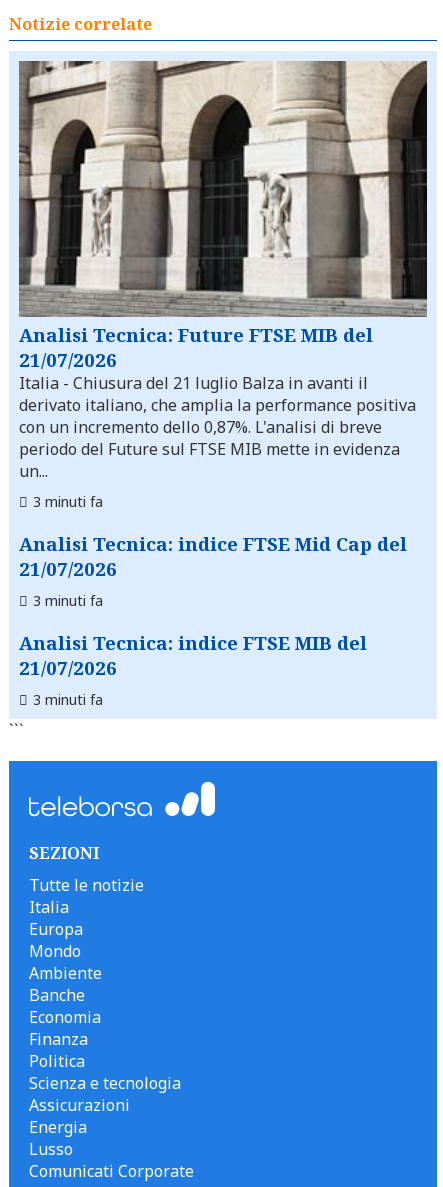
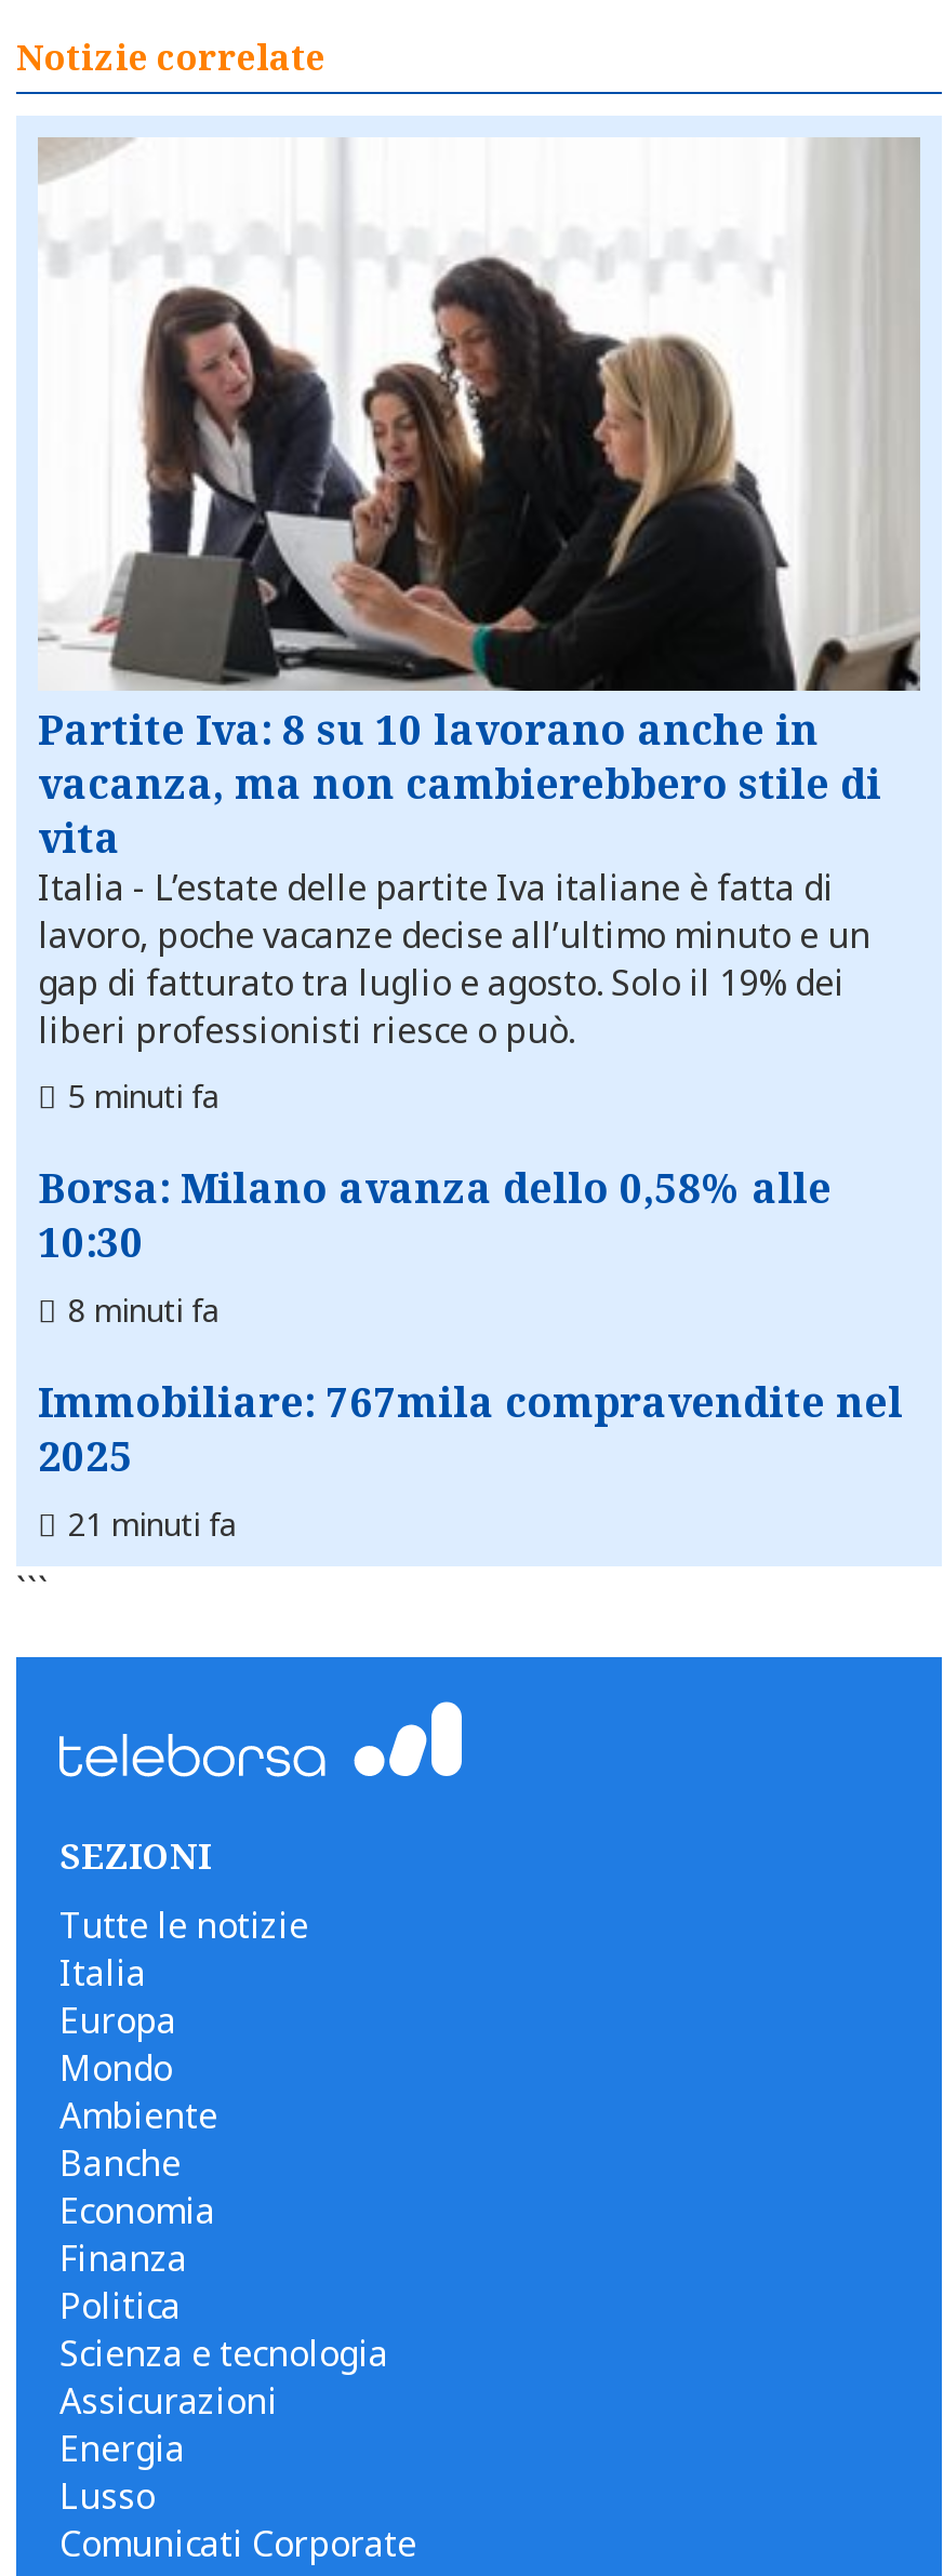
[18,60,428,482] [image] | Analisi Tecnica: Future FTSE MIB del | 21/07/2026 | Italia - Chiusura del 21 luglio Balza in avanti il | derivato italiano, che amplia la performance positiva | con un incremento dello 0,87%. L'analisi di breve | periodo del Future sul FTSE MIB mette in evidenza | un... -> [38,139,920,1053] [image] | Partite Iva: 8 su 10 lavorano anche in | vacanza, ma non cambierebbero stile di | vita | Italia - L’estate delle partite Iva italiane è fatta di | lavoro, poche vacanze decise all’ultimo minuto e un | gap di fatturato tra luglio e agosto. Solo il 19% dei | liberi professionisti riesce o può.
[33,492,103,511] 3 minuti fa -> [68,1075,220,1116] 5 minuti fa
[19,531,407,610] Analisi Tecnica: indice FTSE Mid Cap del | 21/07/2026 | 3 minuti fa -> [38,1159,832,1330] Borsa: Milano avanza dello 0,58% alle | 10:30 | 8 minuti fa
[19,630,367,709] Analisi Tecnica: indice FTSE MIB del | 21/07/2026 | 3 minuti fa -> [38,1373,903,1544] Immobiliare: 767mila compravendite nel | 2025 | 21 minuti fa

